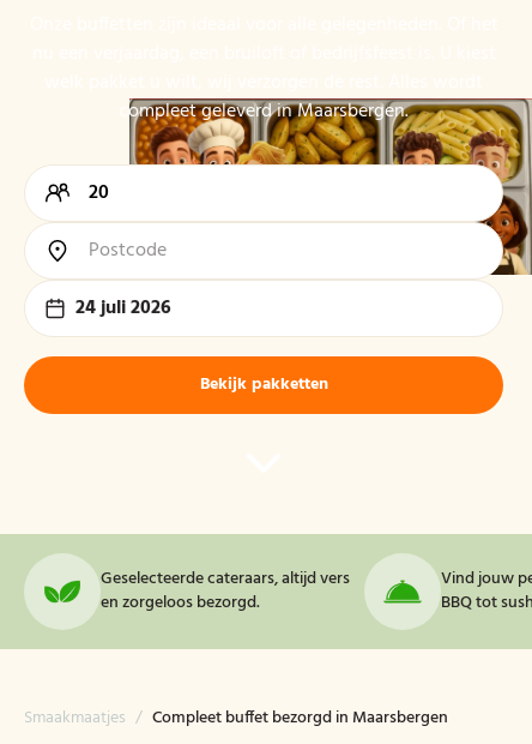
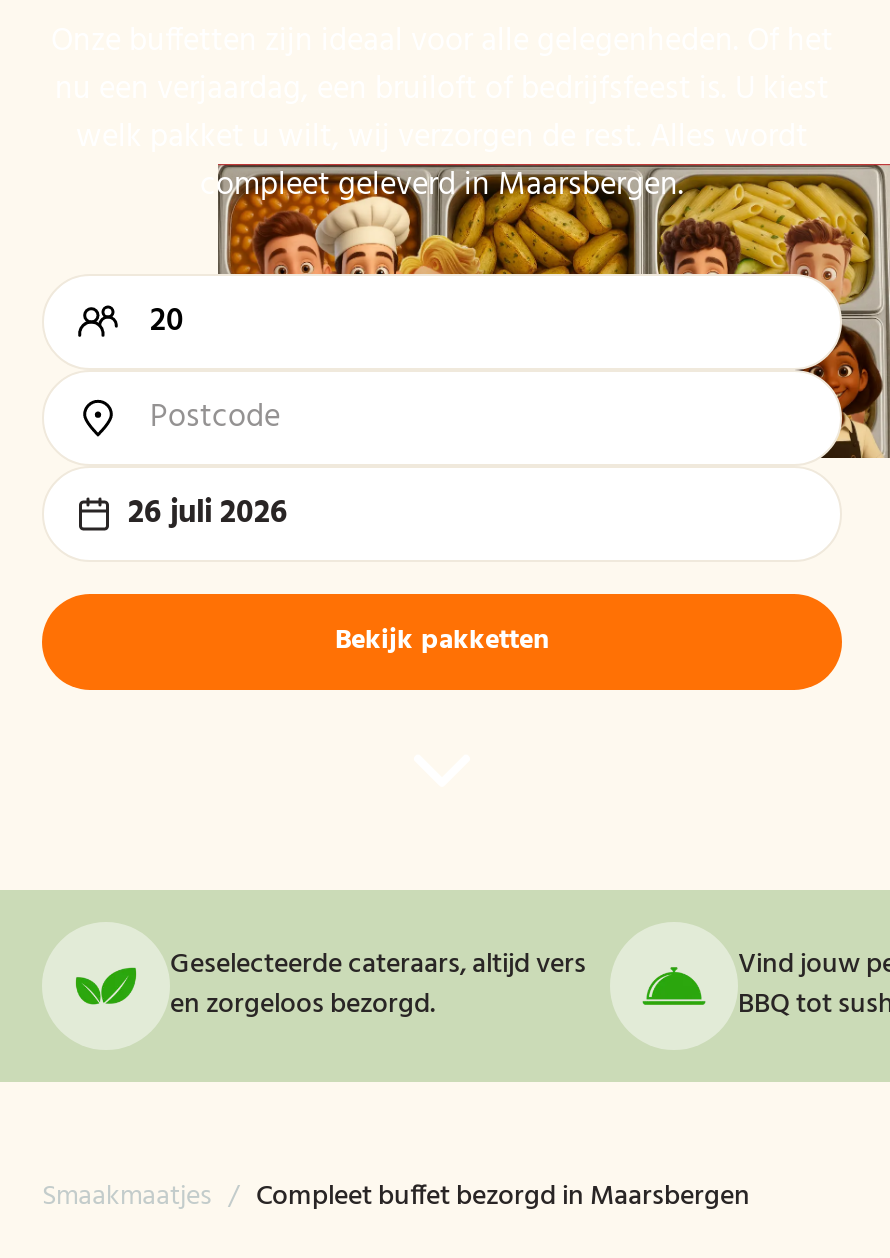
[75,293,171,324] 24 juli 2026 -> [128,488,288,540] 26 juli 2026

